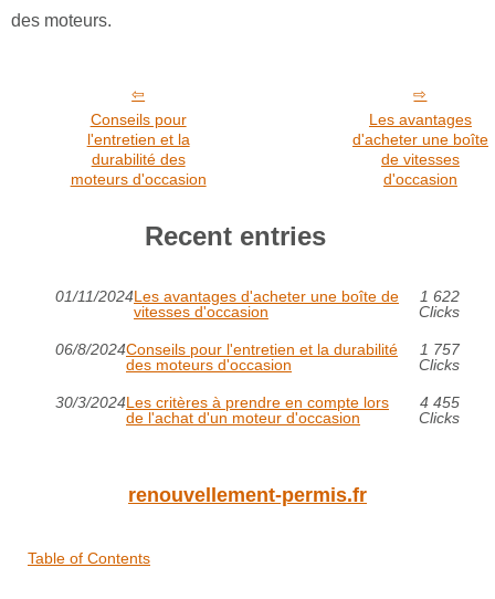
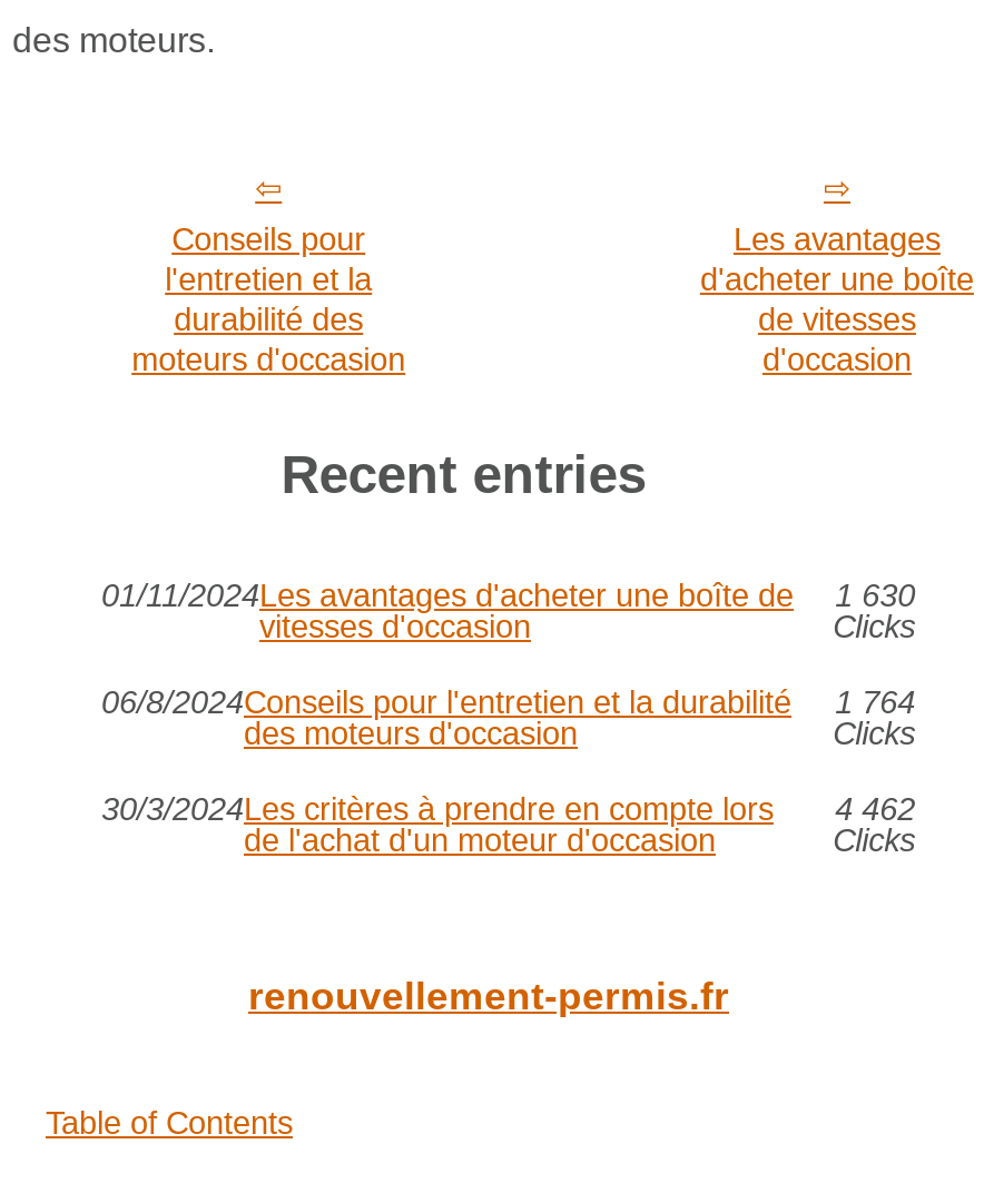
[55,287,459,305] 01/11/2024 Les avantages d'acheter une boîte de 1 622 -> [101,577,915,612] 01/11/2024 Les avantages d'acheter une boîte de 1 630
[55,340,459,358] 06/8/2024Conseils pour l'entretien et la durabilité 1 757 -> [101,684,915,719] 06/8/2024Conseils pour l'entretien et la durabilité 1 764
[55,393,459,411] 30/3/2024 Les critères à prendre en compte lors 4 455 -> [101,790,915,826] 30/3/2024 Les critères à prendre en compte lors 4 462

